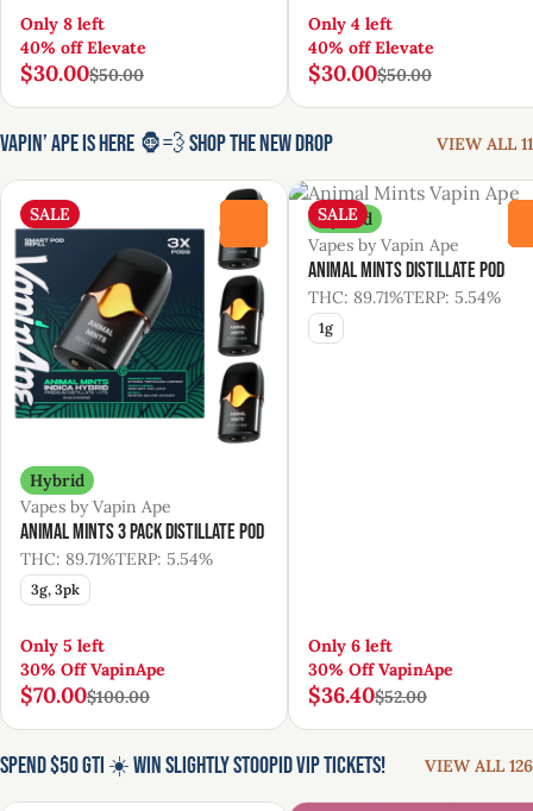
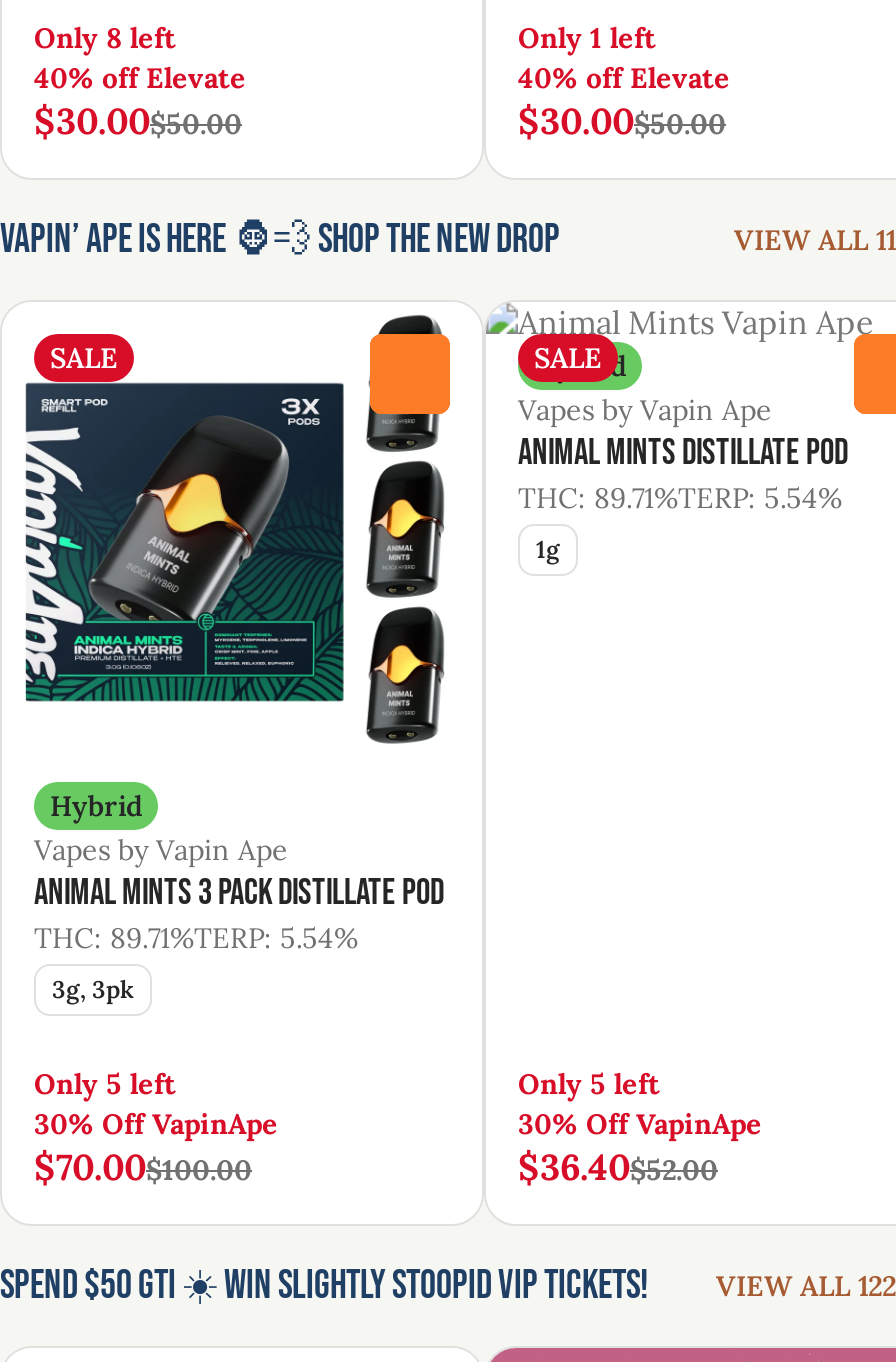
[308,13,393,34] Only 4 left -> [518,20,656,56] Only 1 left
[308,635,393,656] Only 6 left -> [518,1066,660,1102] Only 5 left
[425,755,533,777] VIEW ALL 126 -> [716,1268,896,1304] VIEW ALL 122

